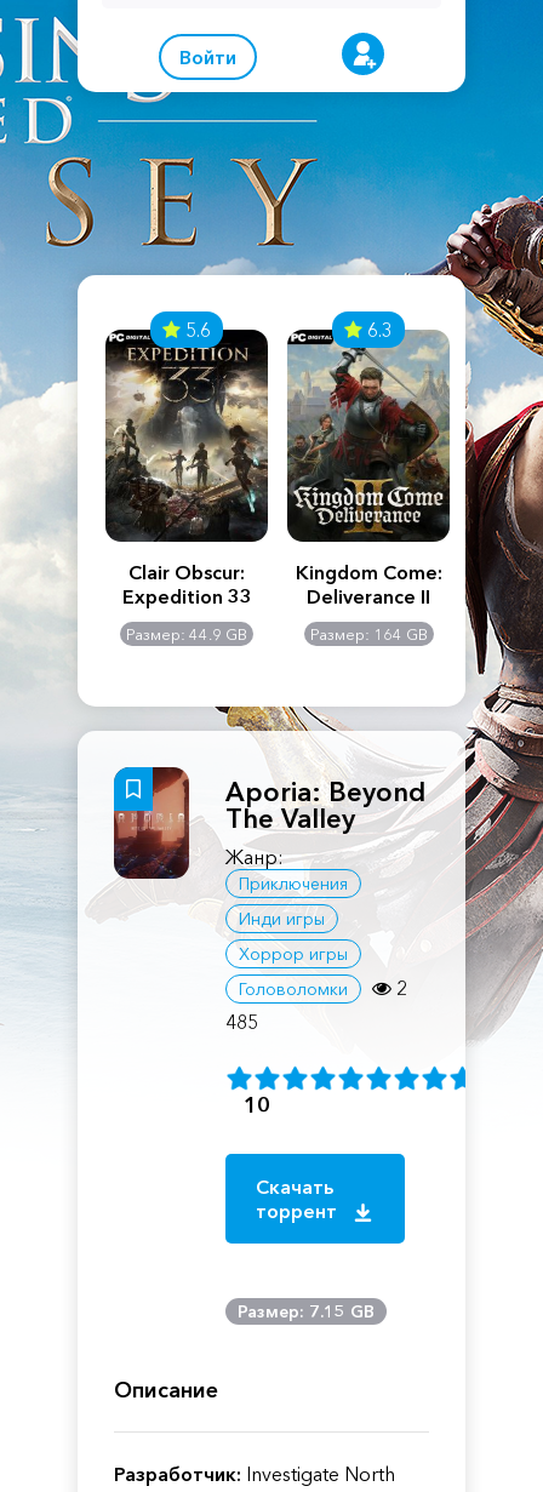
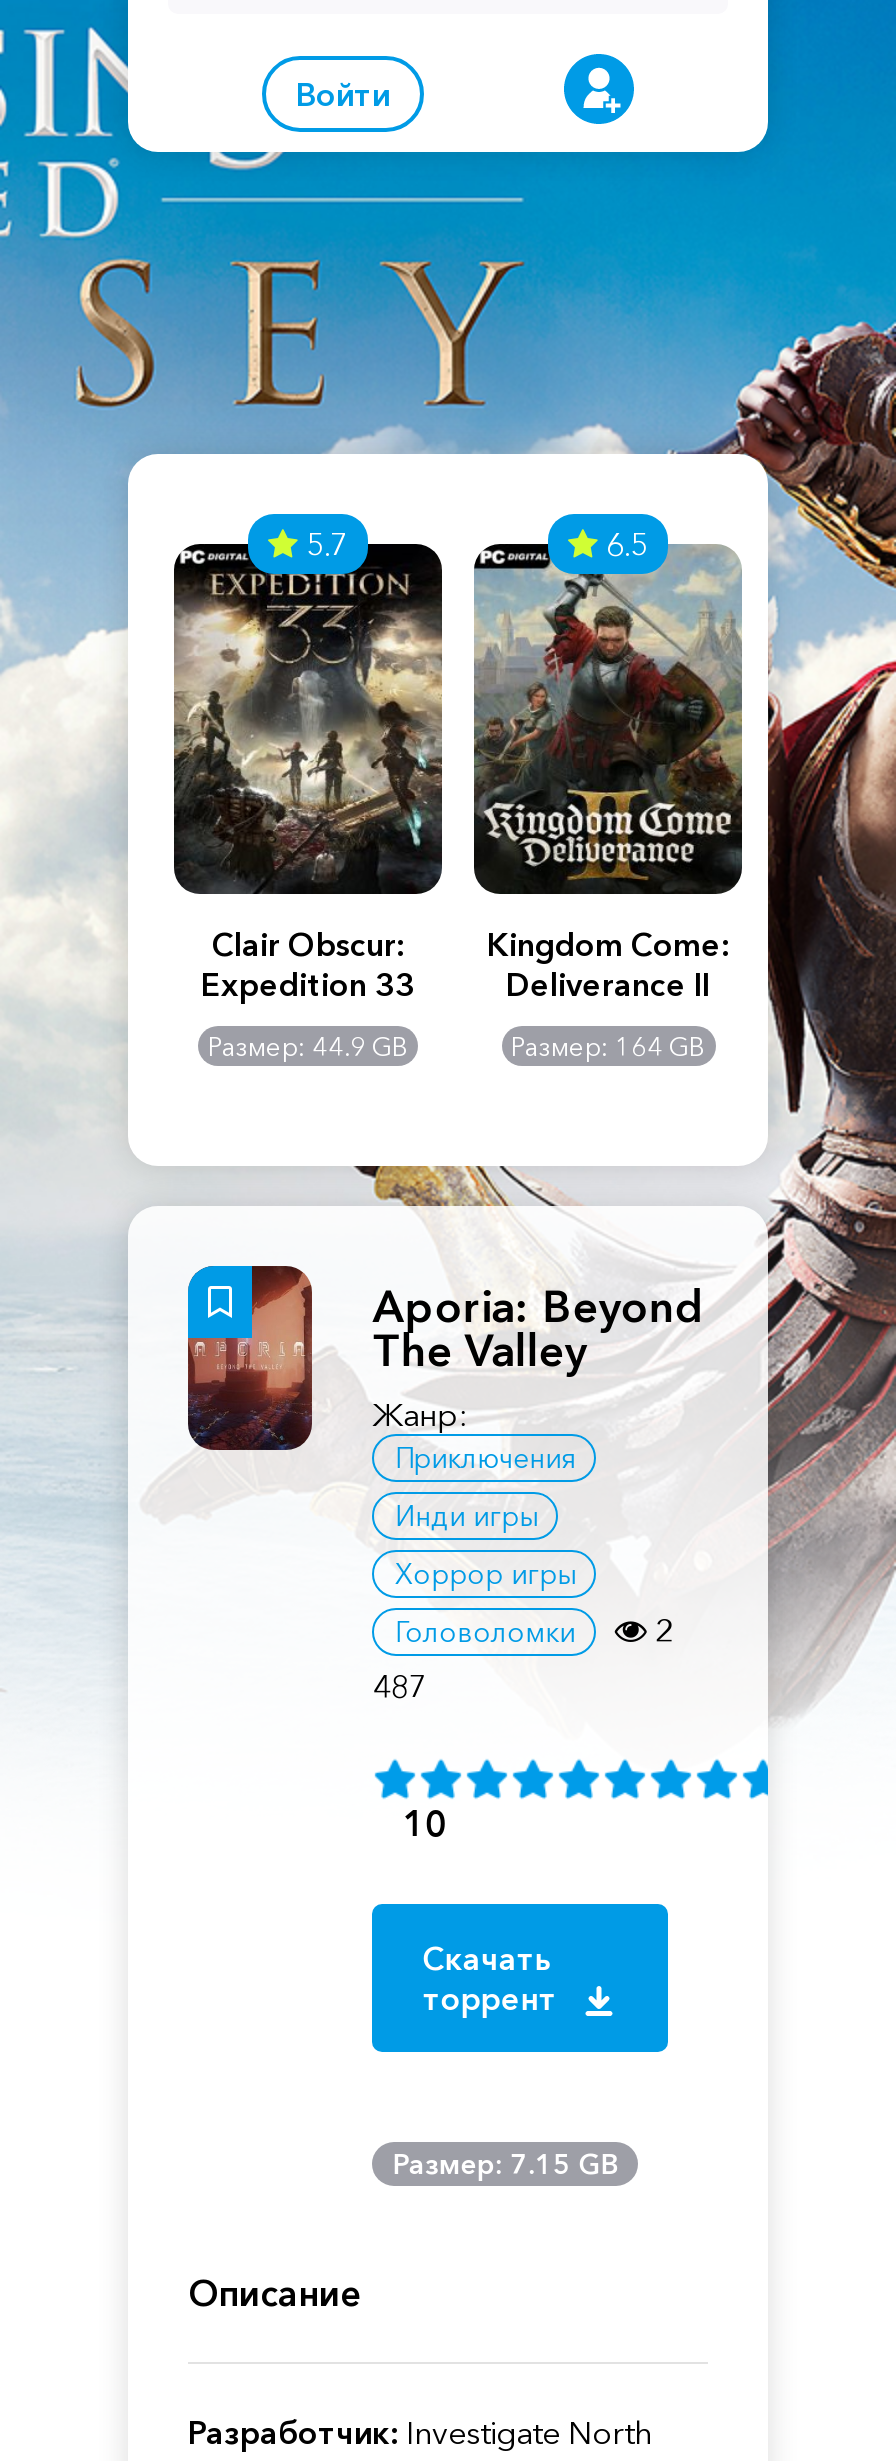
[181,318,211,342] 5.6 -> [298,524,348,564] 5.7
[362,318,393,342] 6.3 -> [598,524,648,564] 6.5
[226,1010,259,1034] 485 -> [373,1666,427,1706] 487

